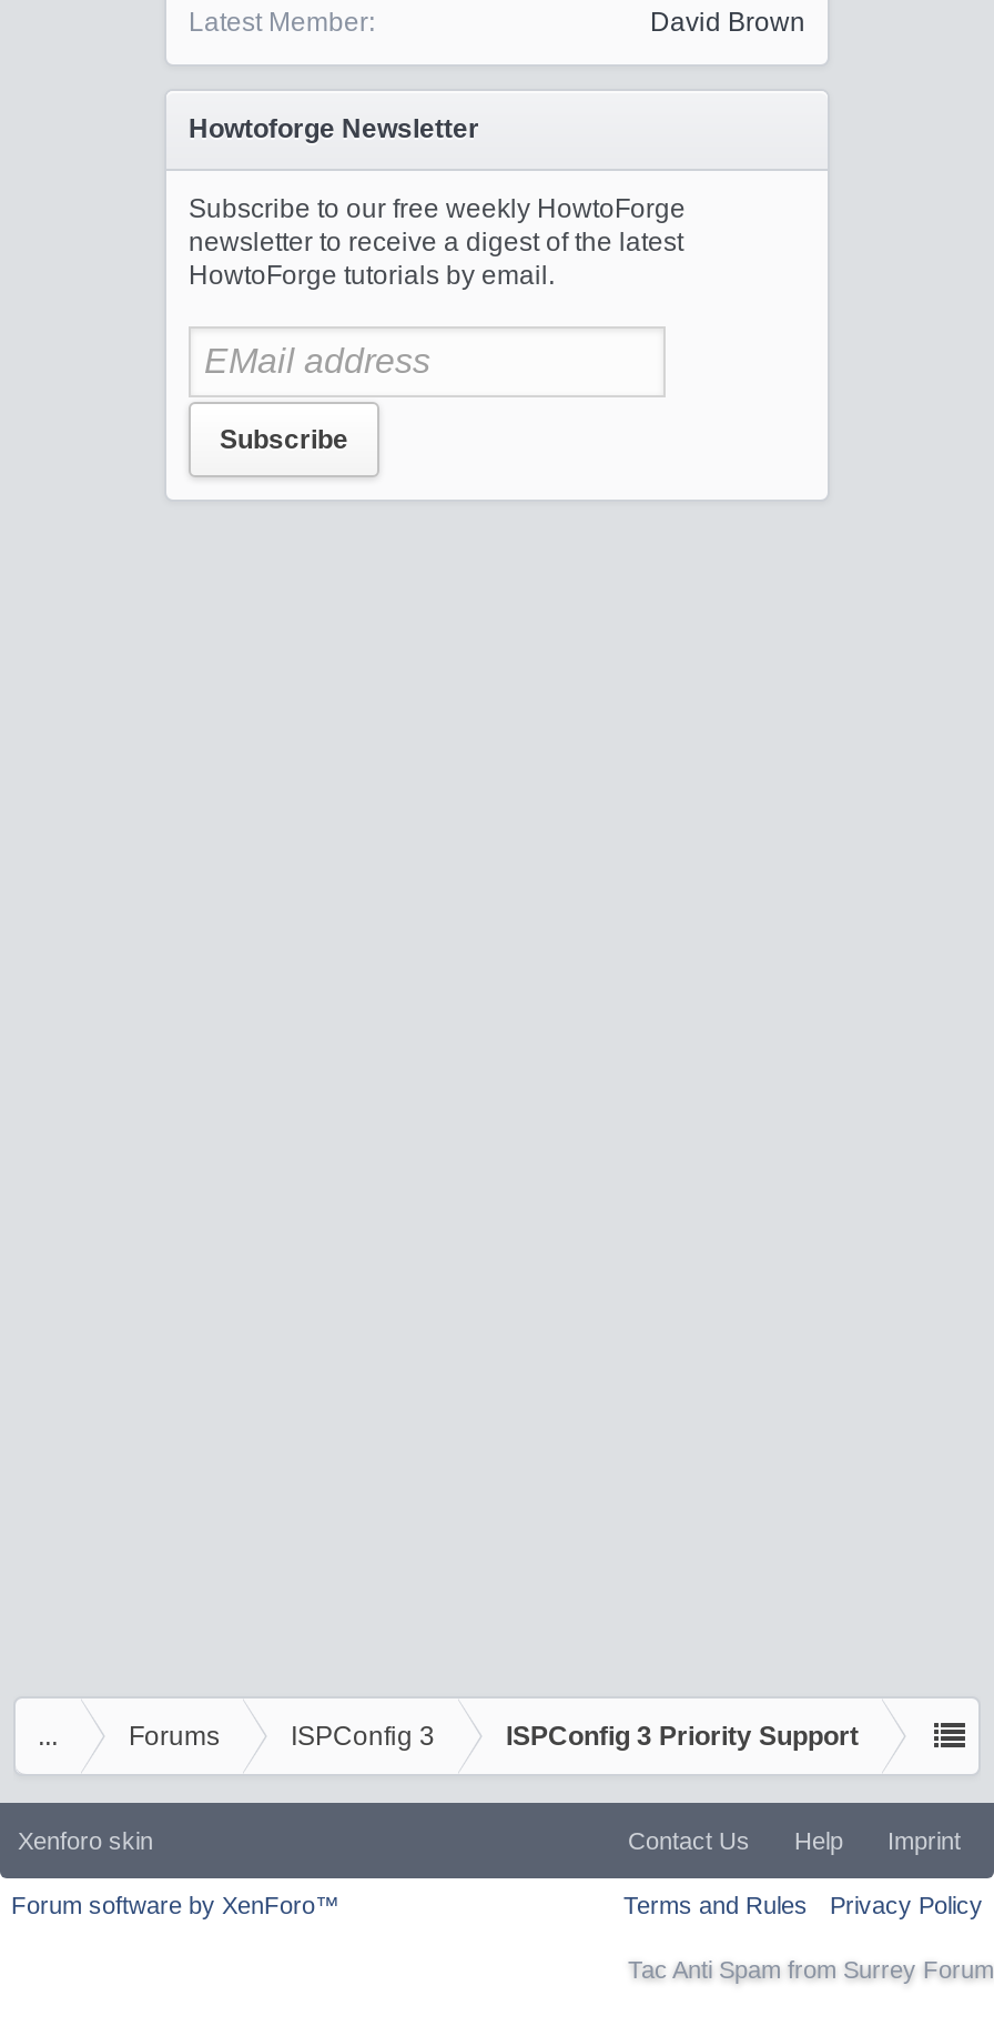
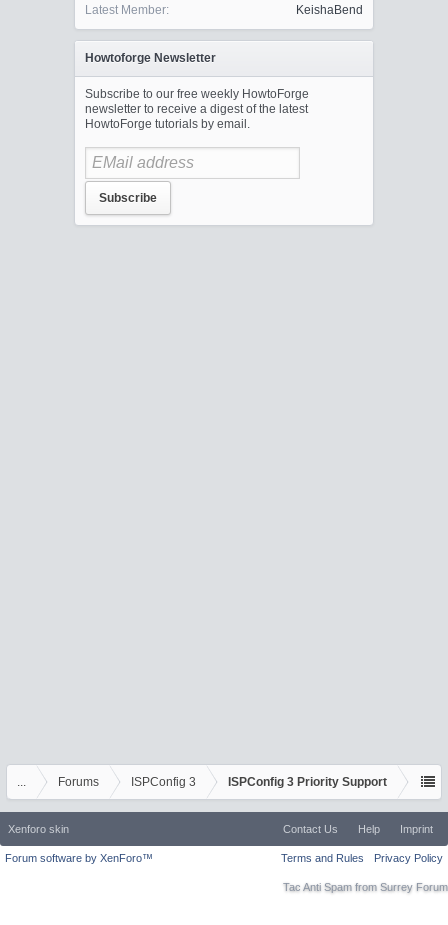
[650,7,805,38] David Brown -> [296,3,363,17] KeishaBend

